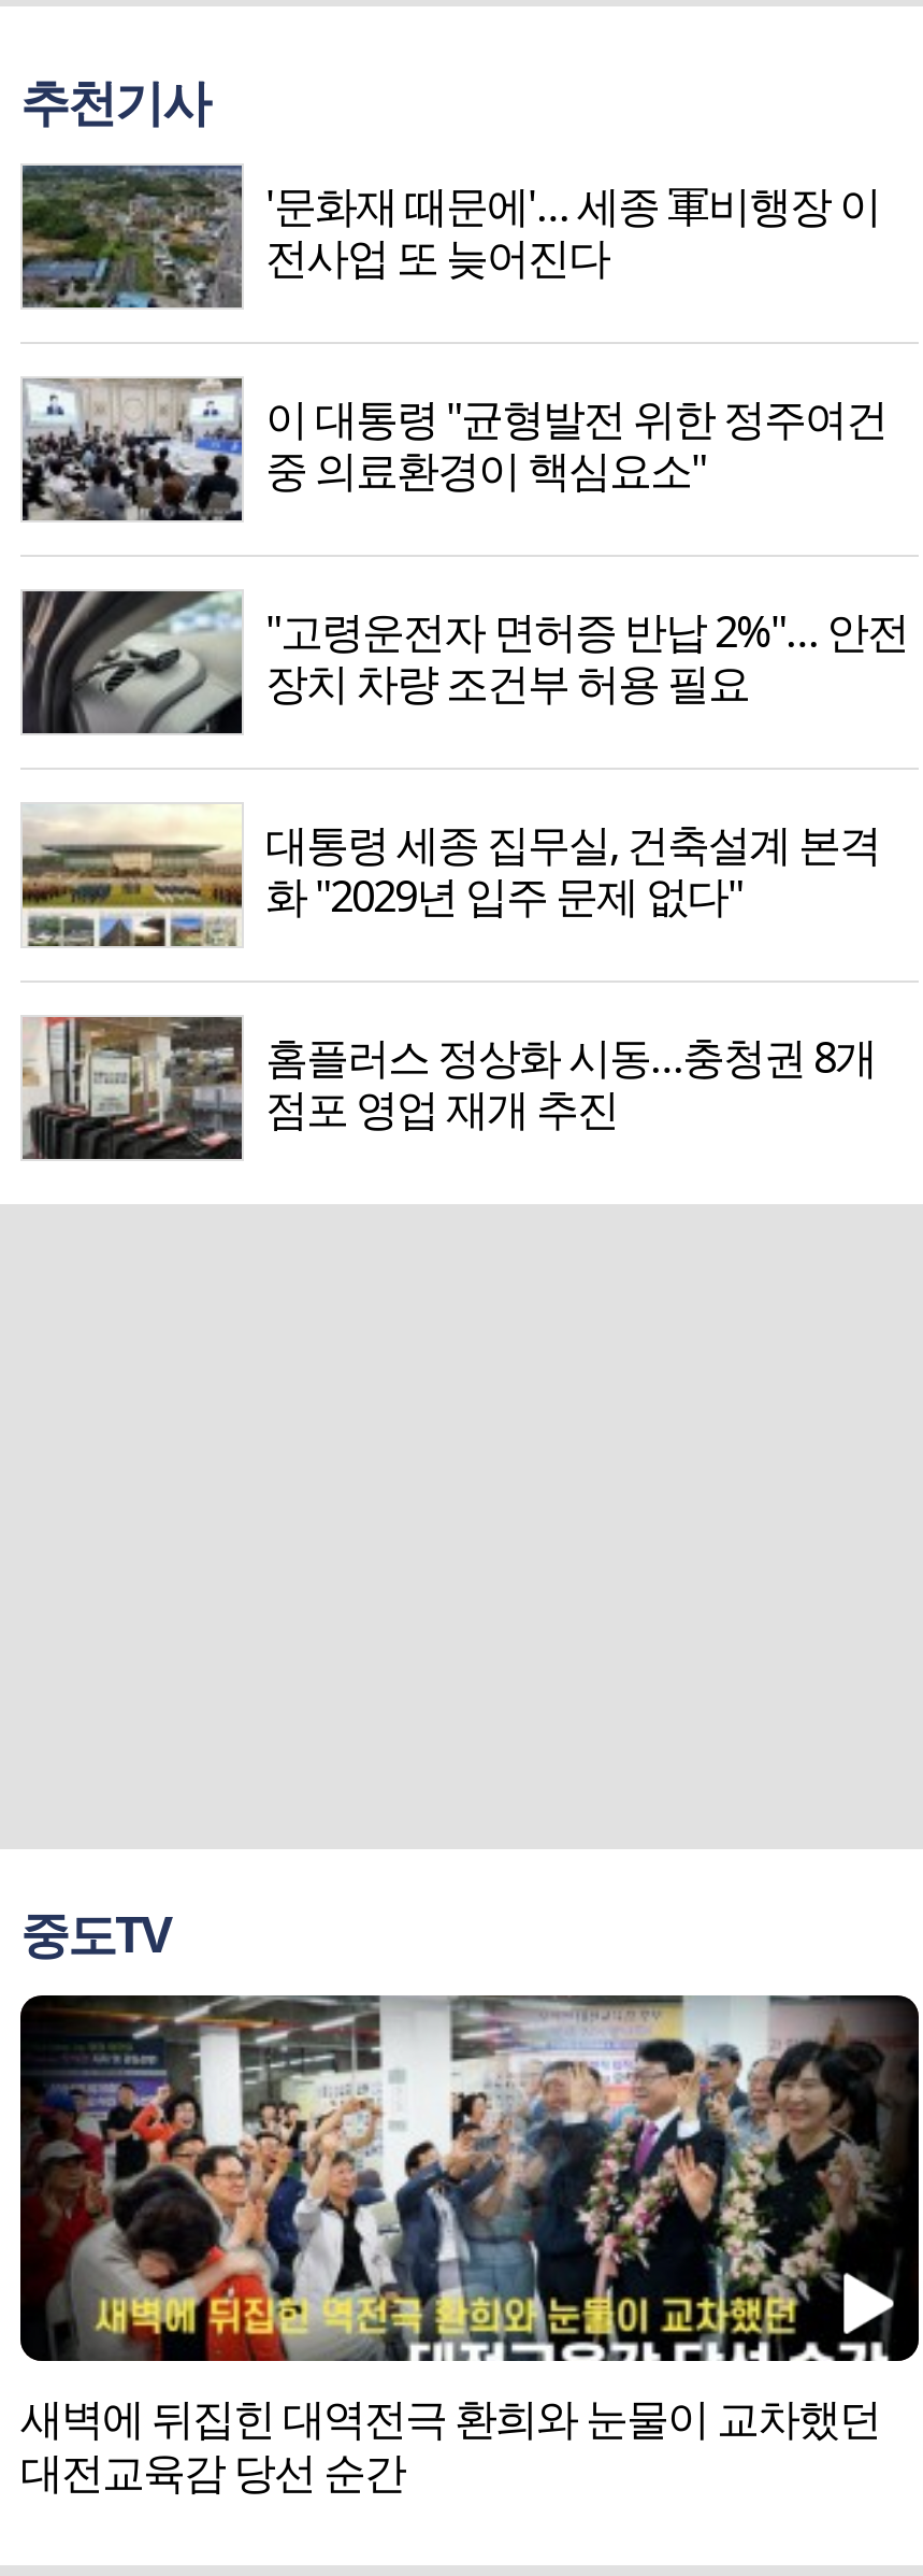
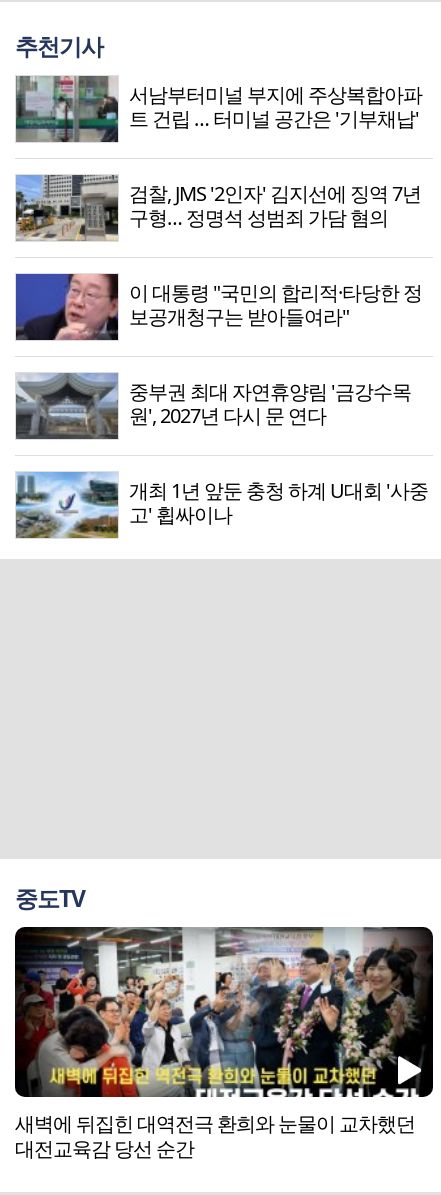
[23,163,880,310] [image] | '문화재 때문에'… 세종 軍비행장 이 | 전사업 또 늦어진다 -> [16,76,422,143] [image] | 서남부터미널 부지에 주상복합아파 | 트 건립 … 터미널 공간은 '기부채납'
[20,378,886,523] [image] | 이 대통령 "균형발전 위한 정주여건 | 중 의료환경이 핵심요소" -> [16,175,421,242] [image] | 검찰, JMS '2인자' 김지선에 징역 7년 | 구형… 정명석 성범죄 가담 혐의
[20,589,908,735] [image] | "고령운전자 면허증 반납 2%"… 안전 | 장치 차량 조건부 허용 필요 -> [15,273,422,341] [image] | 이 대통령 "국민의 합리적·타당한 정 | 보공개청구는 받아들여라"
[20,804,880,946] [image] | 대통령 세종 집무실, 건축설계 본격 | 화 "2029년 입주 문제 없다" -> [15,372,411,439] [image] | 중부권 최대 자연휴양림 '금강수목 | 원', 2027년 다시 문 연다
[20,1015,876,1161] [image] | 홈플러스 정상화 시동…충청권 8개 | 점포 영업 재개 추진 -> [16,471,428,539] [image] | 개최 1년 앞둔 충청 하계 U대회 '사중 | 고' 휩싸이나

